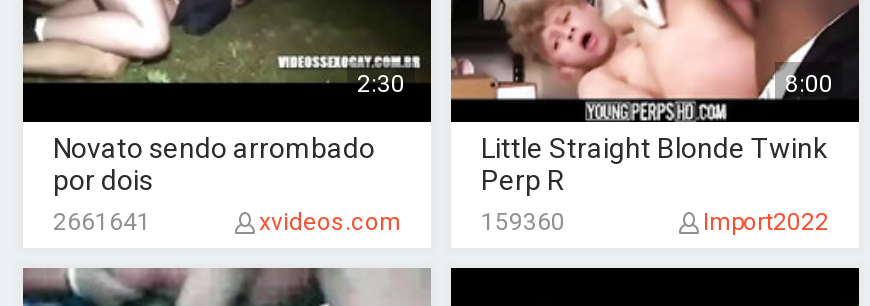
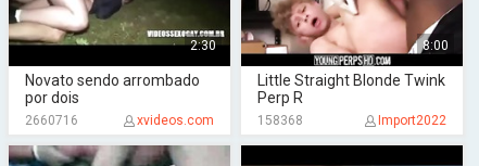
[53,208,151,236] 2661641 -> [25,113,78,128] 2660716
[481,208,565,236] 159360 -> [257,113,303,128] 158368

